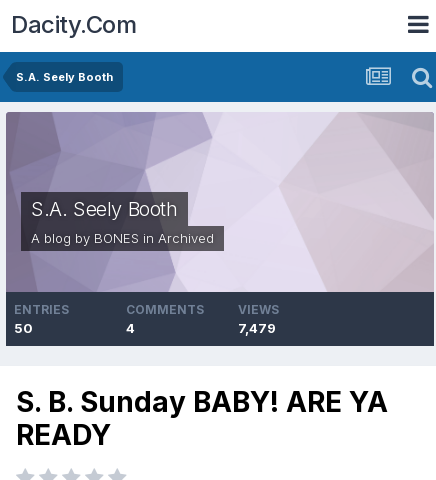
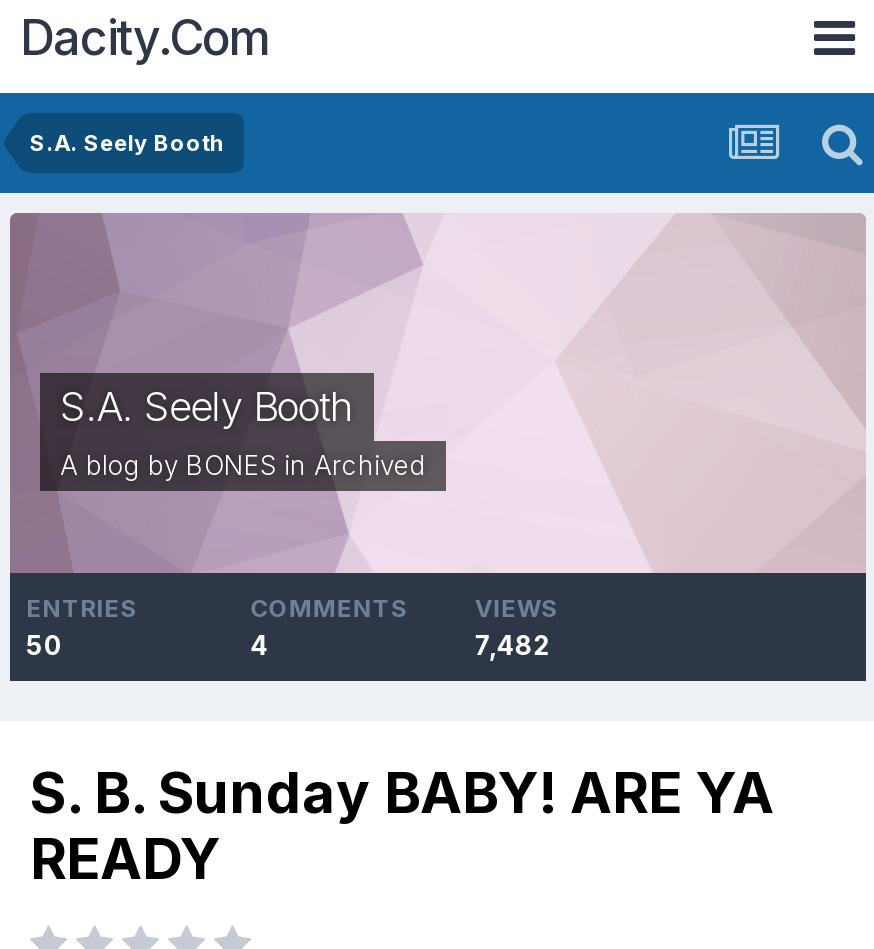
[238,320,276,336] 7,479 -> [475,629,551,661] 7,482

